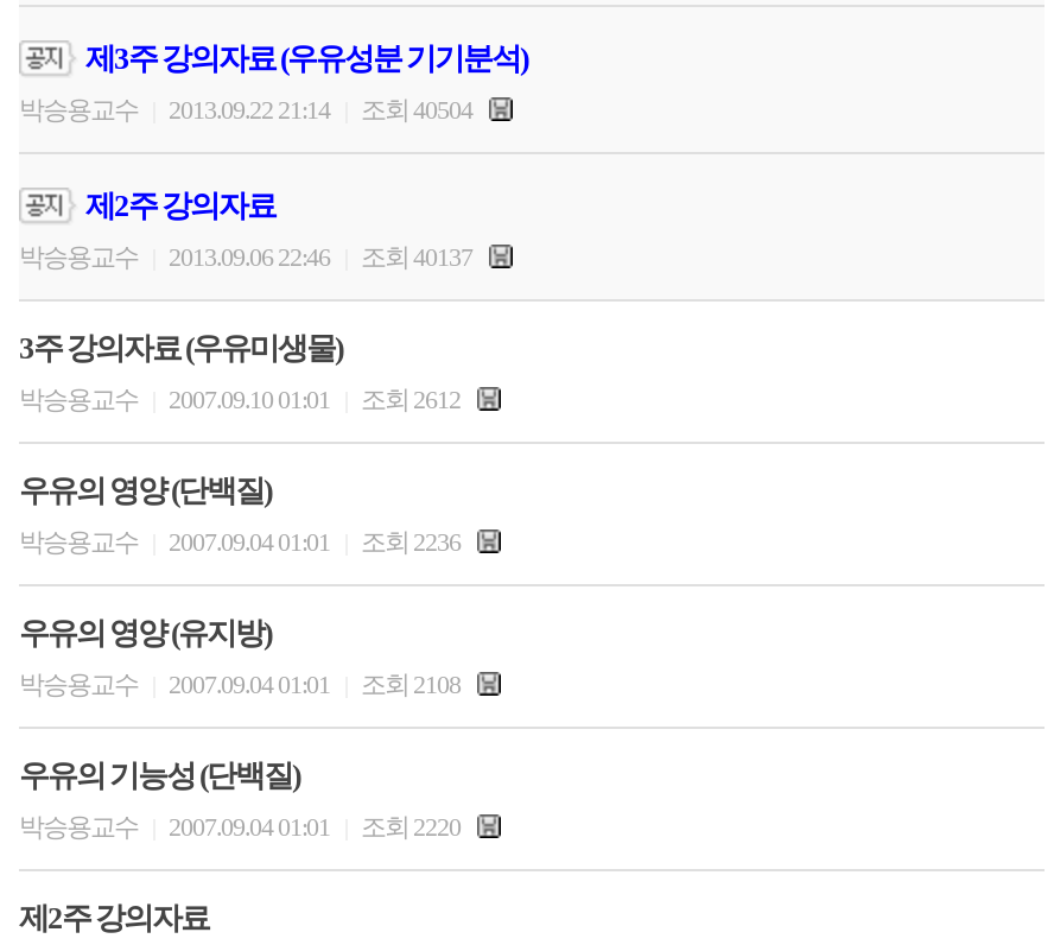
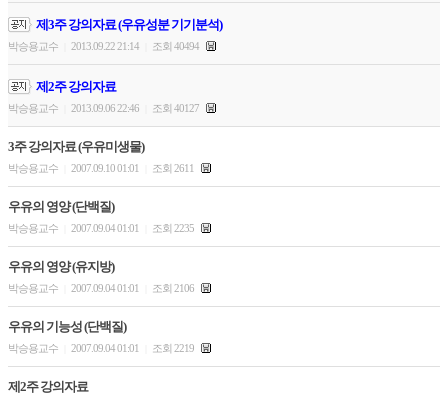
[19,95,477,124] 박승용교수 2013.09.22 21:14 조회 40504 -> [8,40,201,52] 박승용교수 2013.09.22 21:14 조회 40494
[19,243,477,271] 박승용교수 2013.09.06 22:46 조회 40137 -> [8,102,201,114] 박승용교수 2013.09.06 22:46 조회 40127
[19,385,465,414] 박승용교수 2007.09.10 01:01 조회 2612 -> [8,162,196,174] 박승용교수 2007.09.10 01:01 조회 2611
[19,528,465,556] 박승용교수 2007.09.04 01:01 조회 2236 -> [8,222,196,234] 박승용교수 2007.09.04 01:01 조회 2235
[19,670,465,699] 박승용교수 2007.09.04 01:01 조회 2108 -> [8,282,196,294] 박승용교수 2007.09.04 01:01 조회 2106
[19,813,465,841] 박승용교수 2007.09.04 01:01 조회 2220 -> [8,342,196,354] 박승용교수 2007.09.04 01:01 조회 2219

